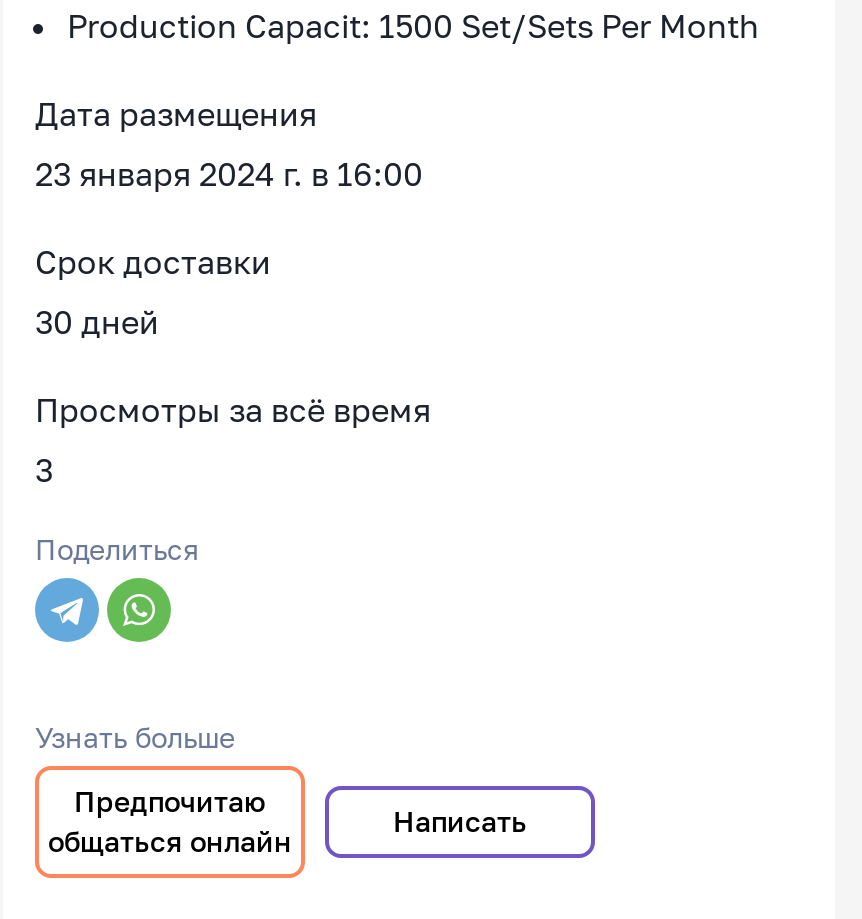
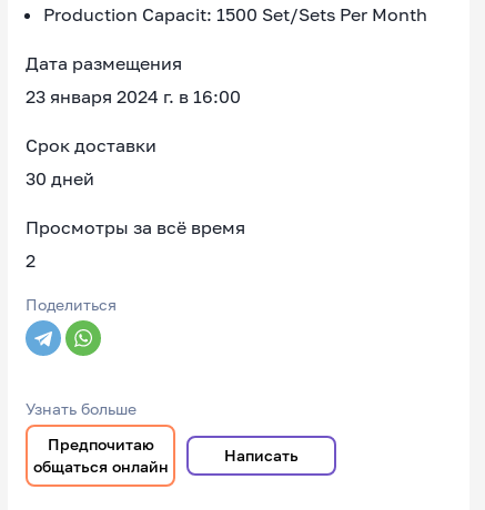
[35,450,53,490] 3 -> [26,249,36,272] 2

